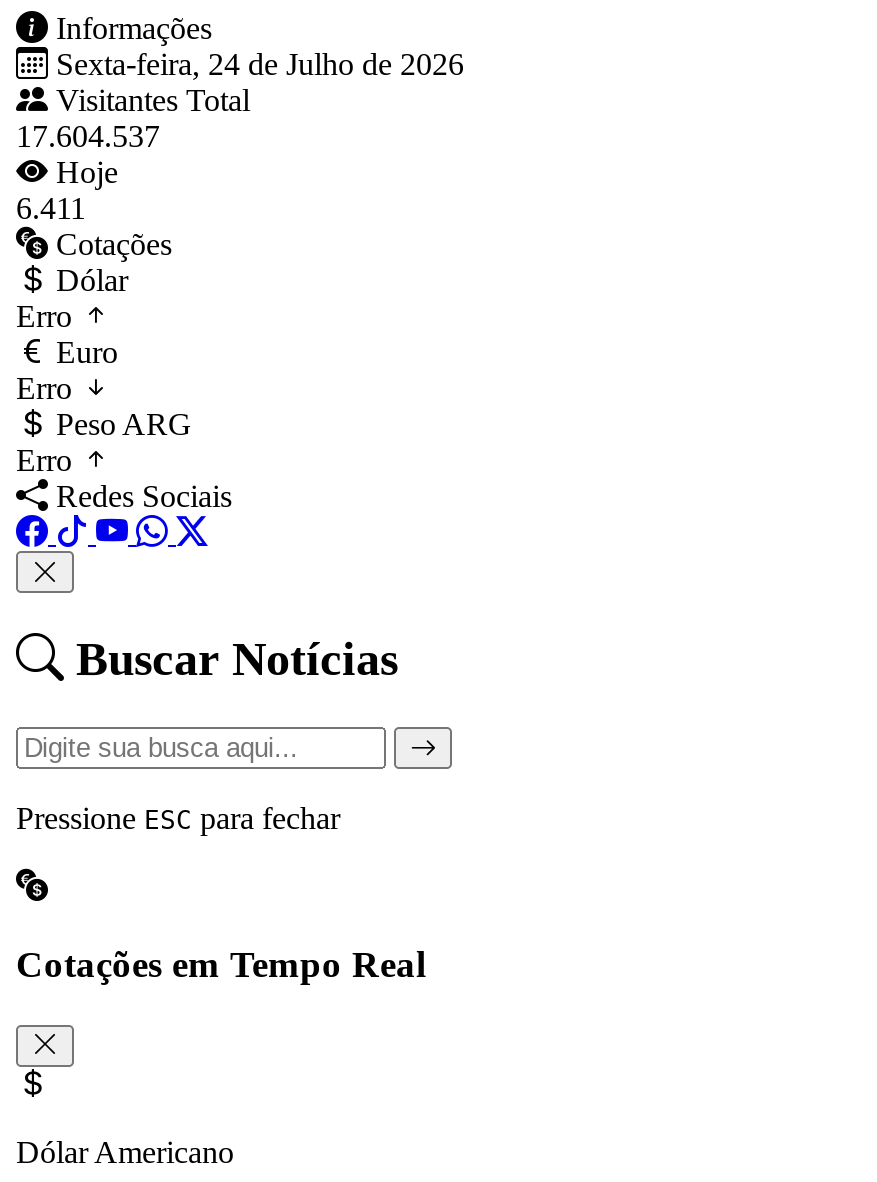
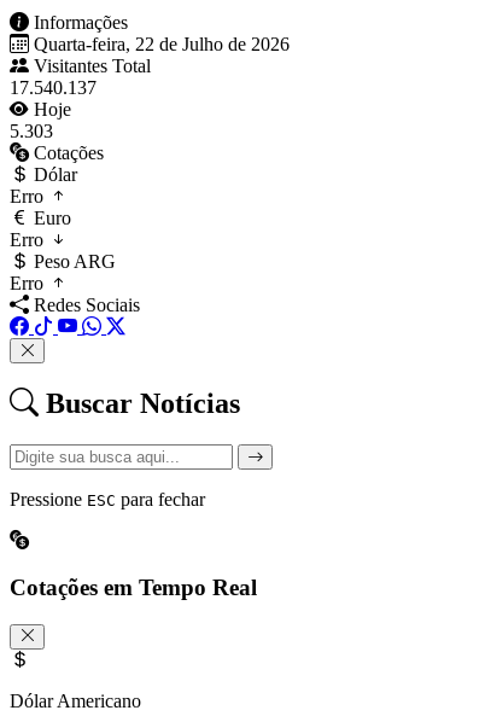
[56,48,464,82] Sexta-feira, 24 de Julho de 2026 -> [34,34,290,55] Quarta-feira, 22 de Julho de 2026
[16,120,160,154] 17.604.537 -> [10,78,97,98] 17.540.137
[16,192,86,226] 6.411 -> [10,121,53,142] 5.303

